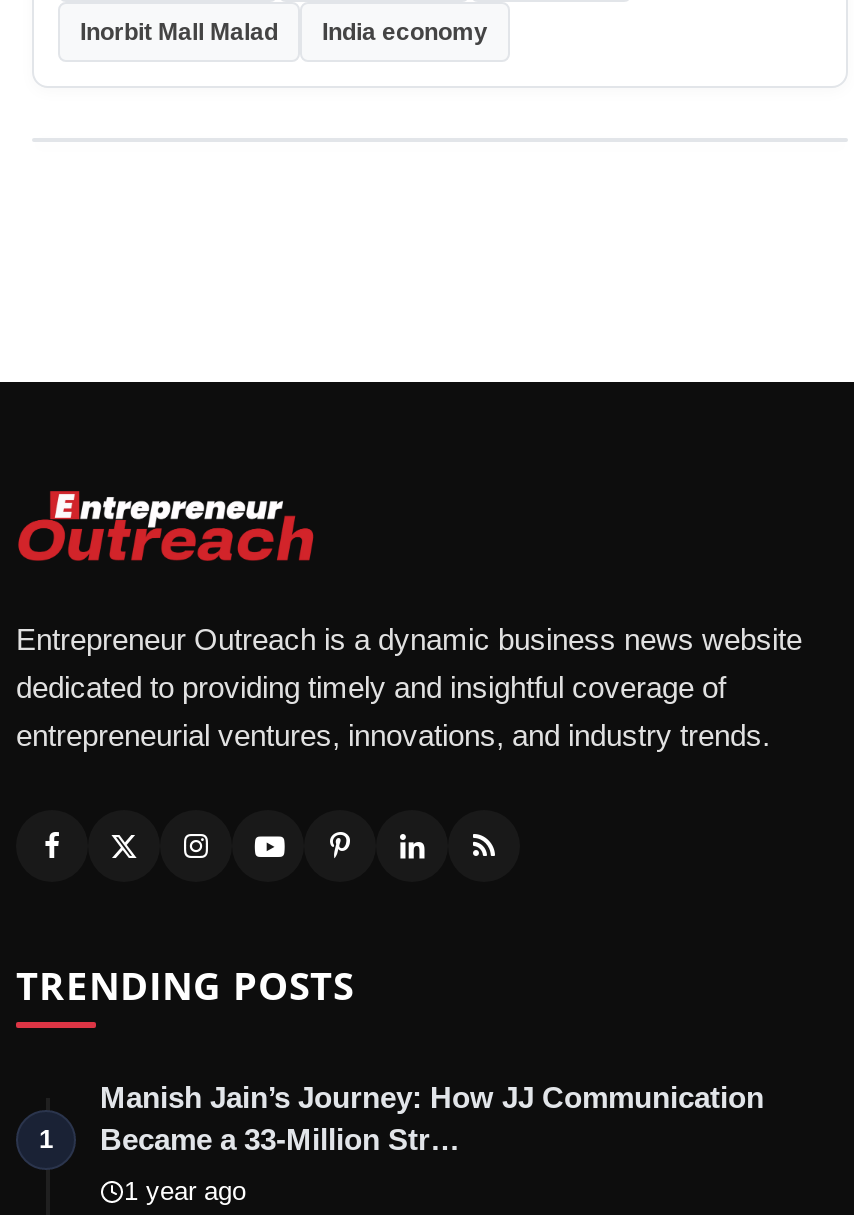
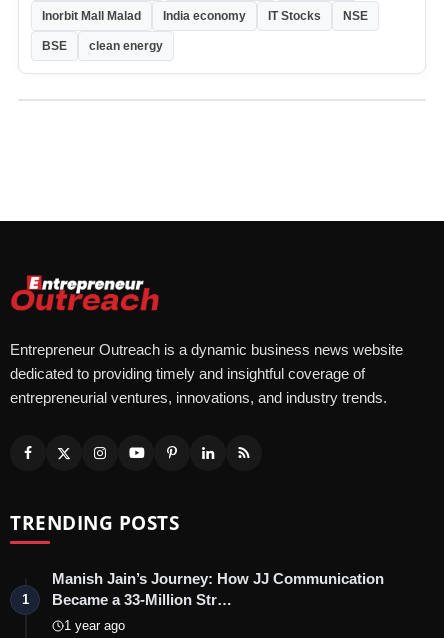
none -> [42,9,368,53] IT Stocks | NSE | BSE | clean energy

